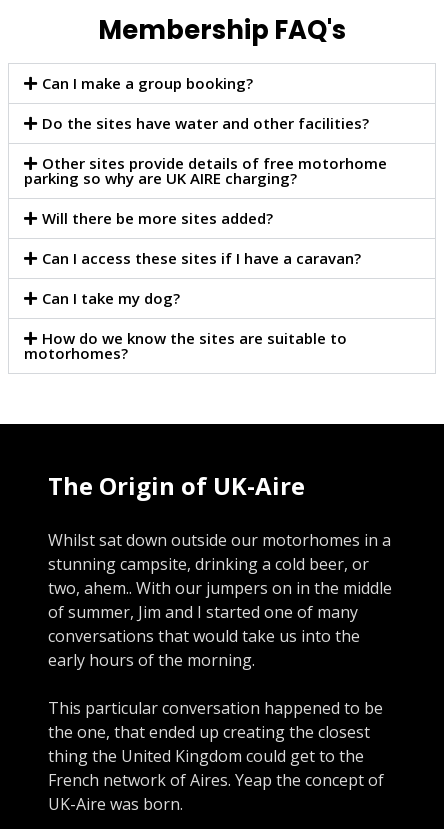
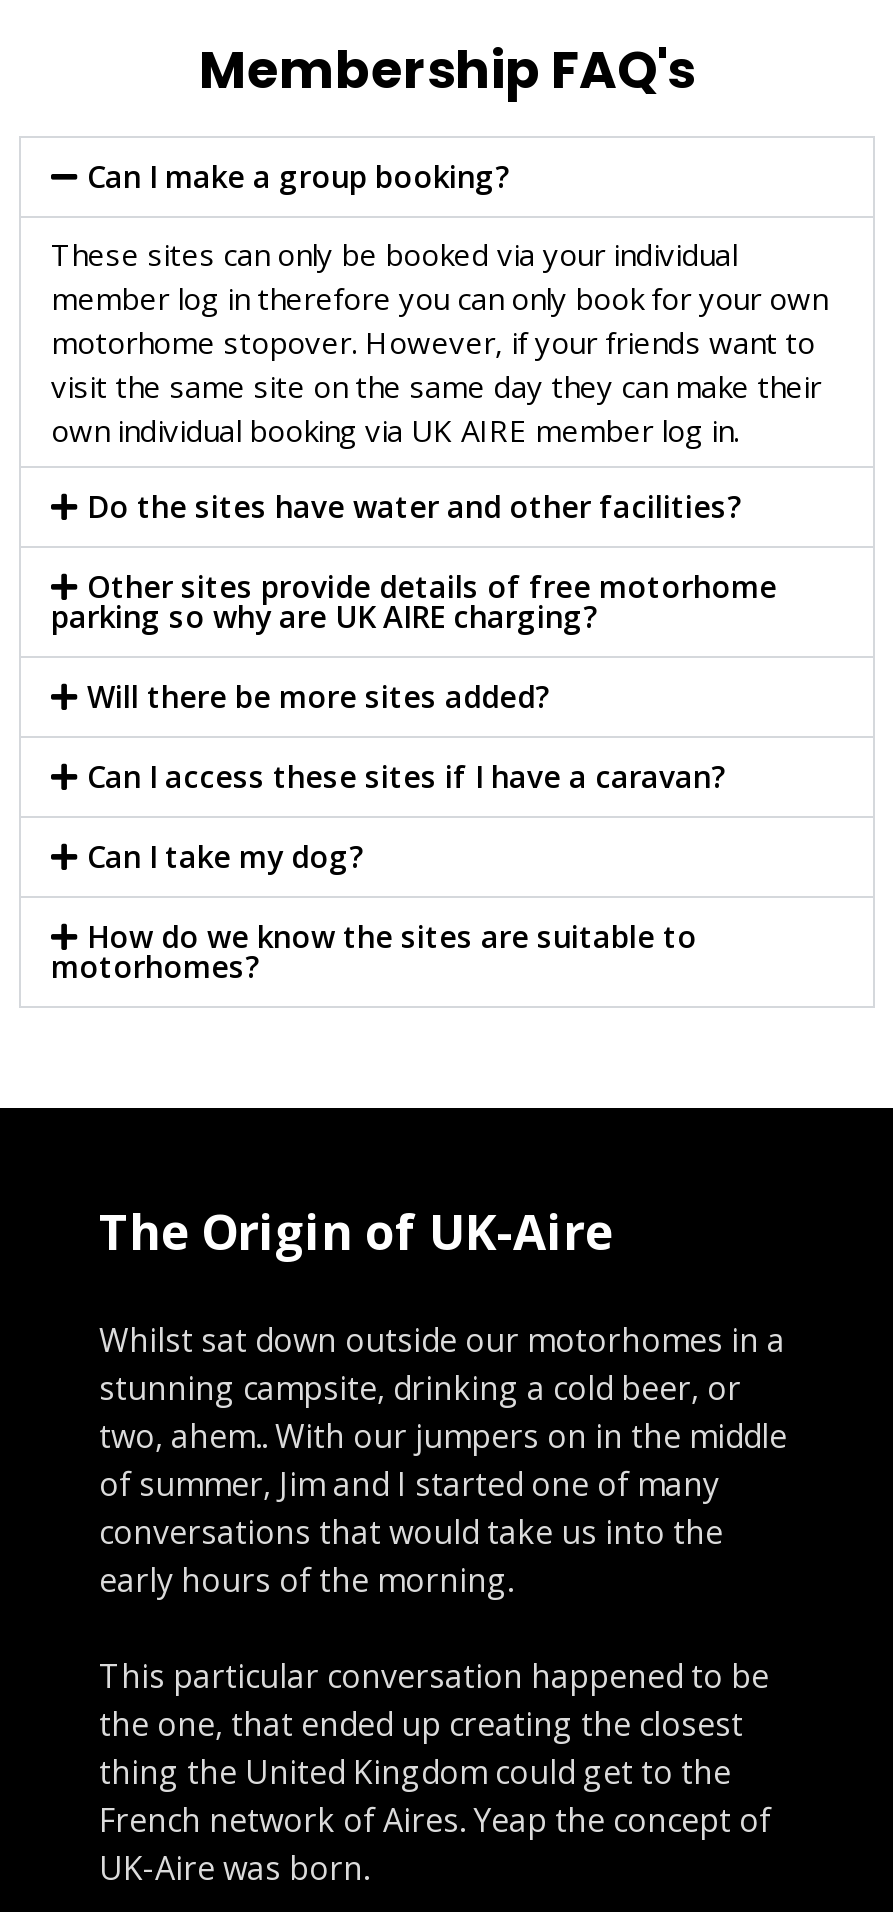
none -> [51,235,827,451] These sites can only be booked via your individual | member log in therefore you can only book for your own | motorhome stopover. However, if your friends want to | visit the same site on the same day they can make their | own individual booking via UK AIRE member log in.

